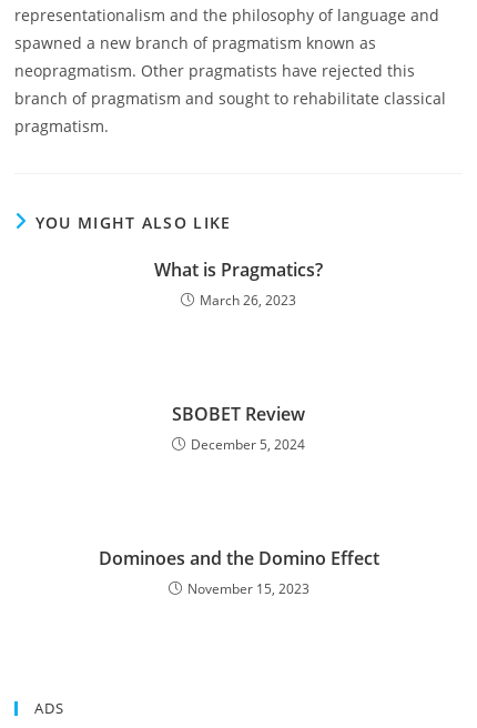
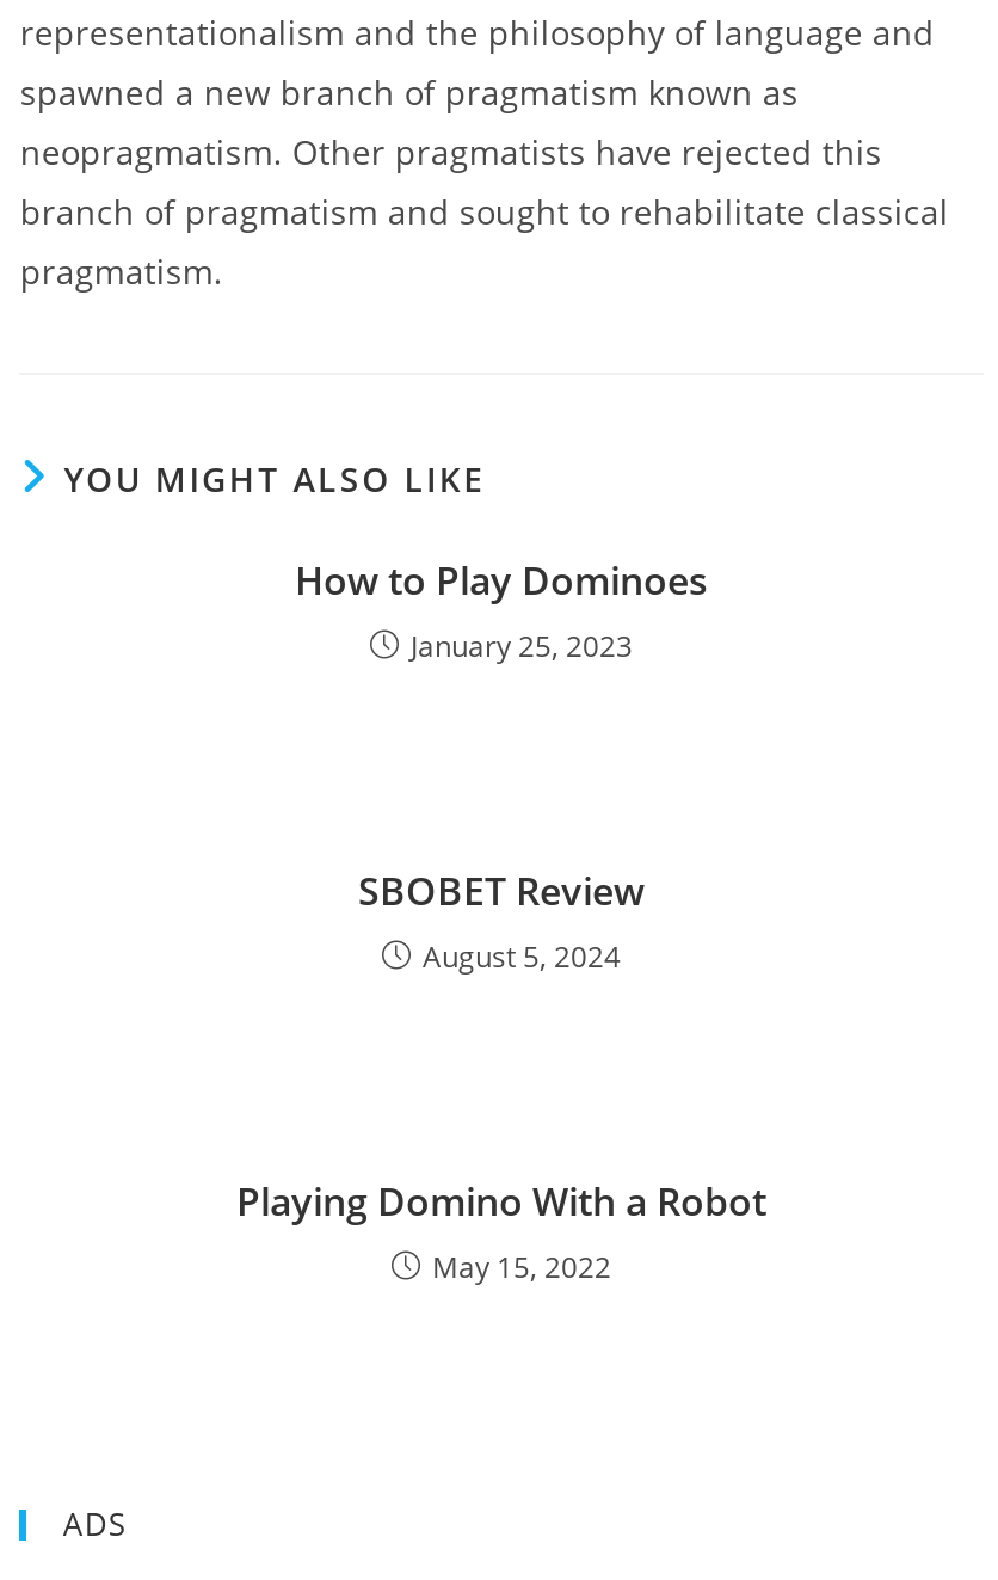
[154,257,323,310] What is Pragmatics? | March 26, 2023 -> [295,554,708,666] How to Play Dominoes | January 25, 2023
[191,435,305,454] December 5, 2024 -> [423,936,621,977] August 5, 2024
[98,546,379,598] Dominoes and the Domino Effect | November 15, 2023 -> [236,1175,766,1287] Playing Domino With a Robot | May 15, 2022

